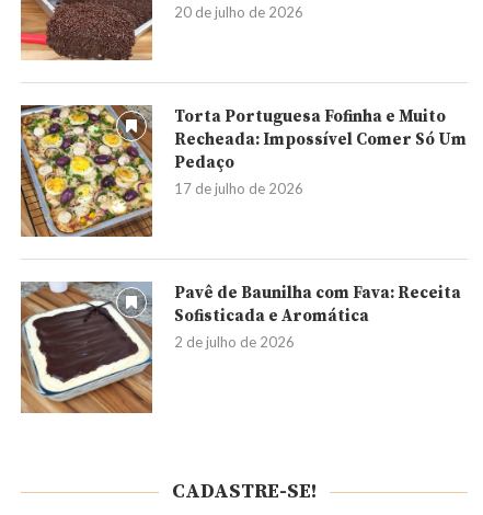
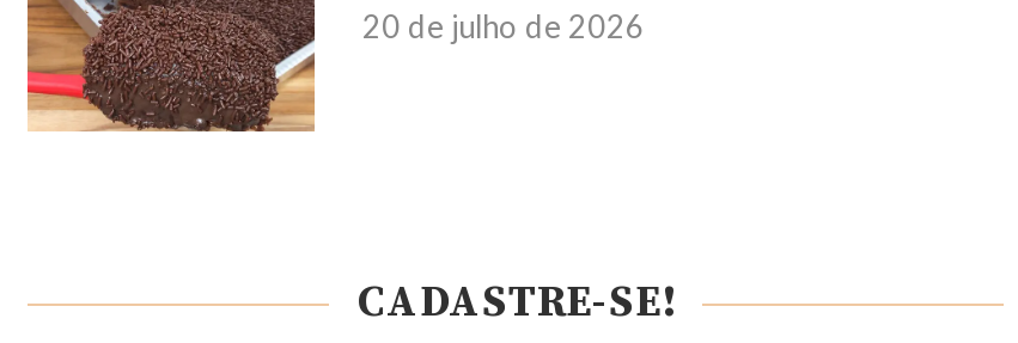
[20,104,467,238] [image] | Torta Portuguesa Fofinha e Muito | Recheada: Impossível Comer Só Um | Pedaço | 17 de julho de 2026 -> none
[21,281,461,414] [image] | Pavê de Baunilha com Fava: Receita | Sofisticada e Aromática | 2 de julho de 2026 -> none

